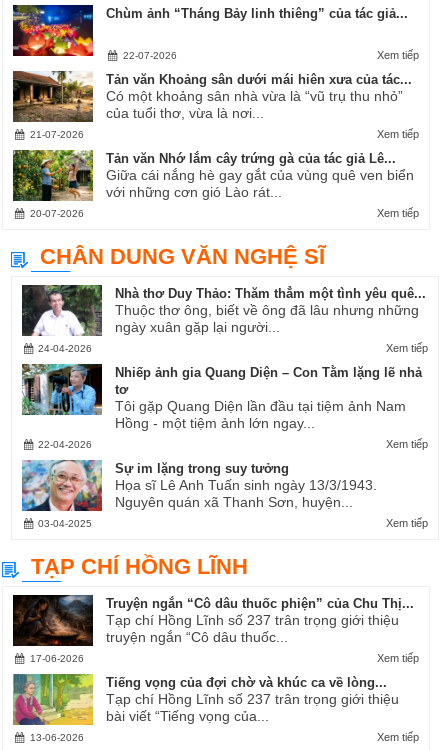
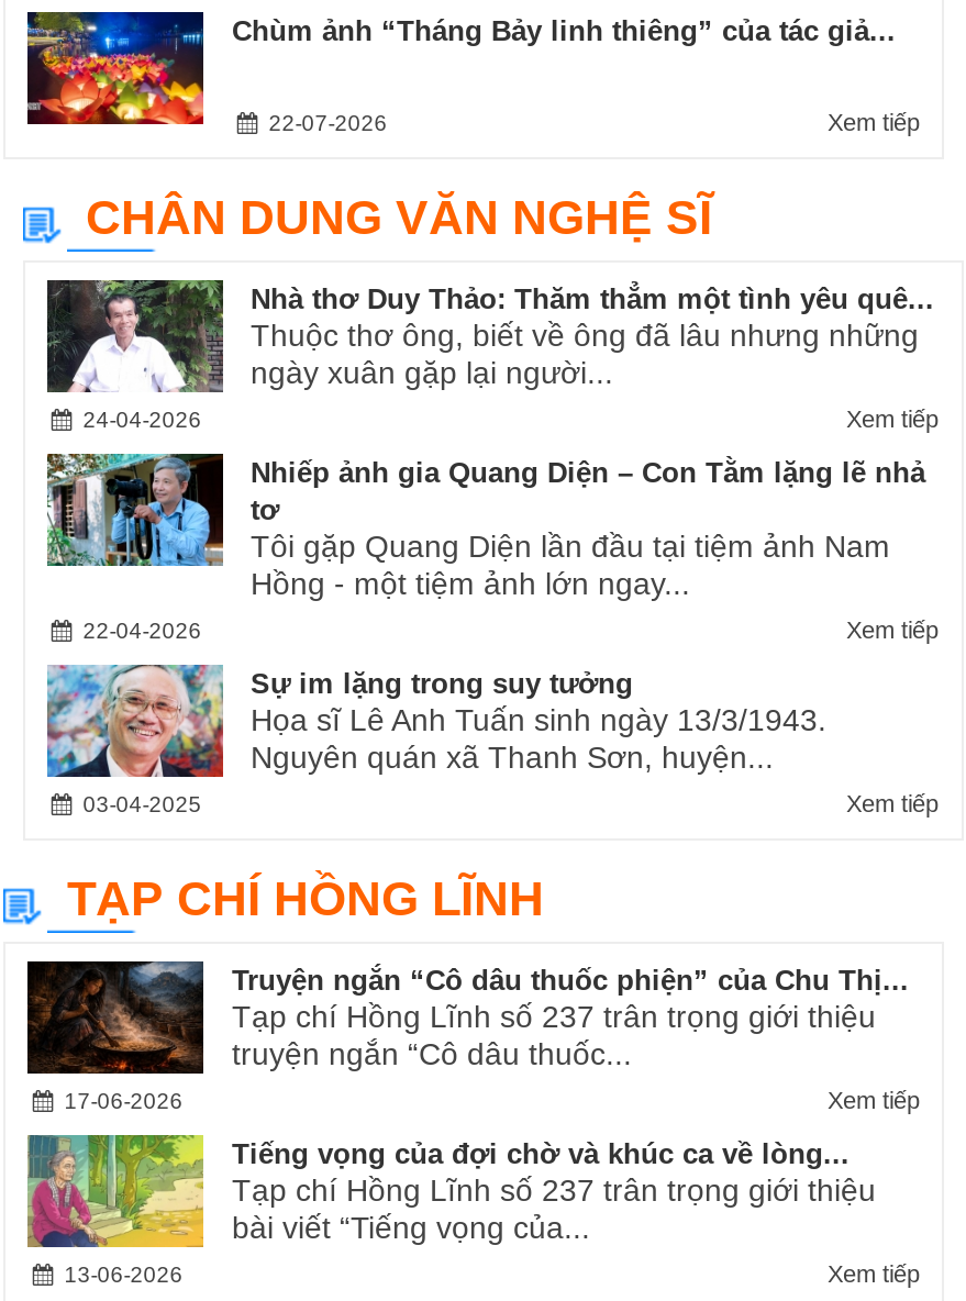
[12,70,419,219] [image] | Tản văn Khoảng sân dưới mái hiên xưa của tác... | Có một khoảng sân nhà vừa là “vũ trụ thu nhỏ” | của tuổi thơ, vừa là nơi... | Xem tiếp | 21-07-2026 | Tản văn Nhớ lắm cây trứng gà của tác giả Lê... | Giữa cái nắng hè gay gắt của vùng quê ven biển | với những cơn gió Lào rát... | Xem tiếp | 20-07-2026 -> none
[12,149,92,201] [image] -> none

